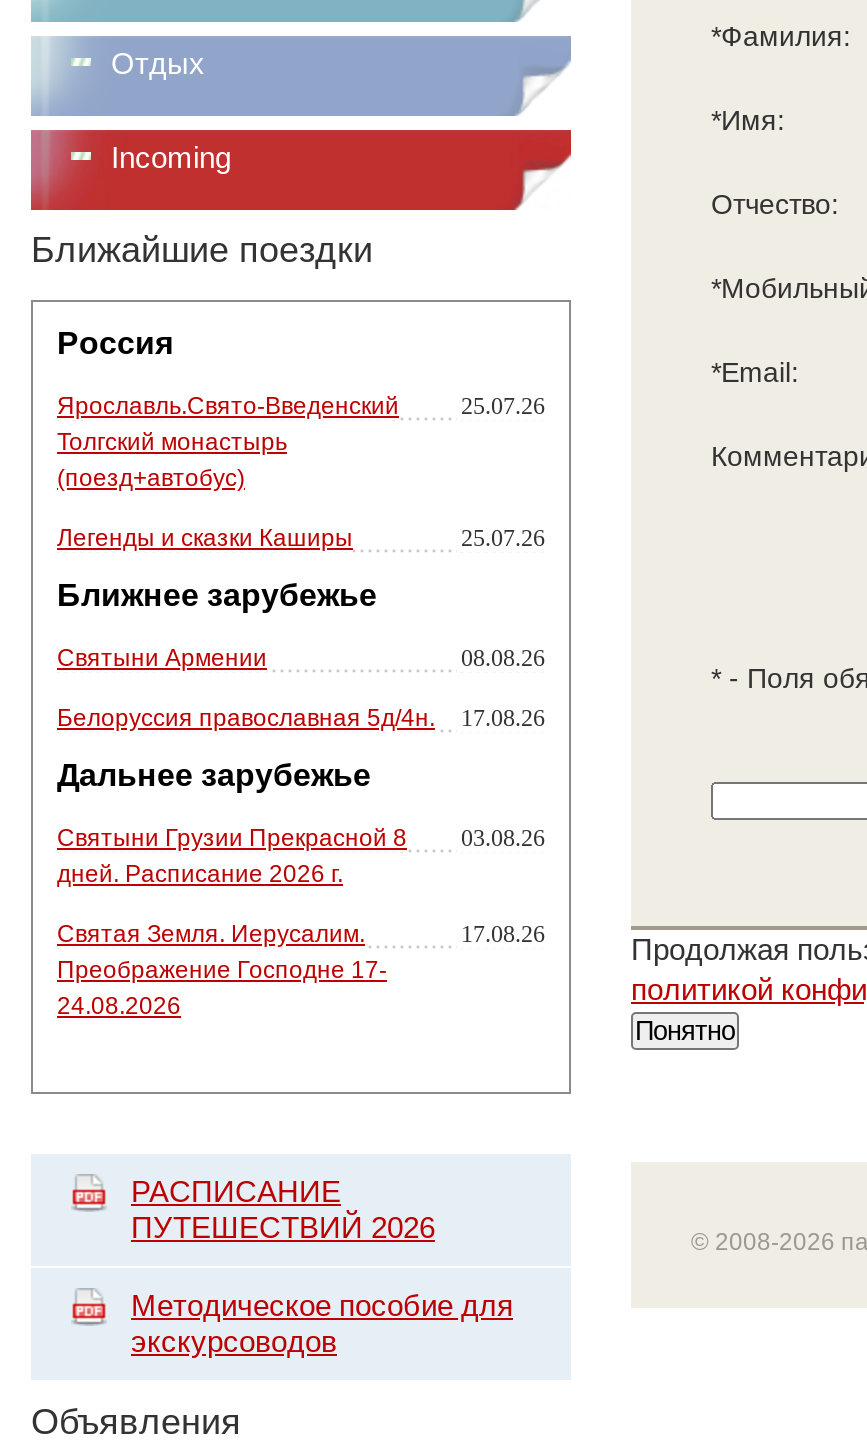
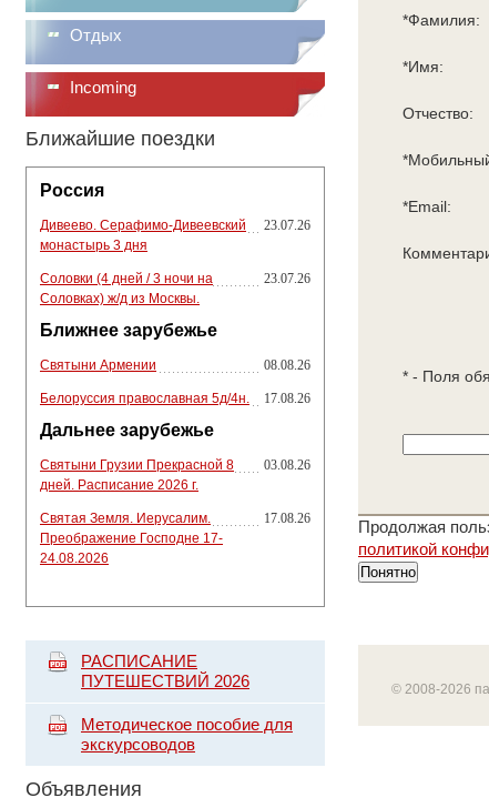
[57,392,399,492] Ярославль.Свято-Введенский | Толгский монастырь | (поезд+автобус) -> [40,218,246,253] Дивеево. Серафимо-Дивеевский | монастырь 3 дня
[461,392,545,420] 25.07.26 -> [40,218,310,306] 23.07.26 | Соловки (4 дней / 3 ночи на | Соловках) ж/д из Москвы.
[57,524,545,552] Легенды и сказки Каширы | 25.07.26 -> [264,271,310,286] 23.07.26

